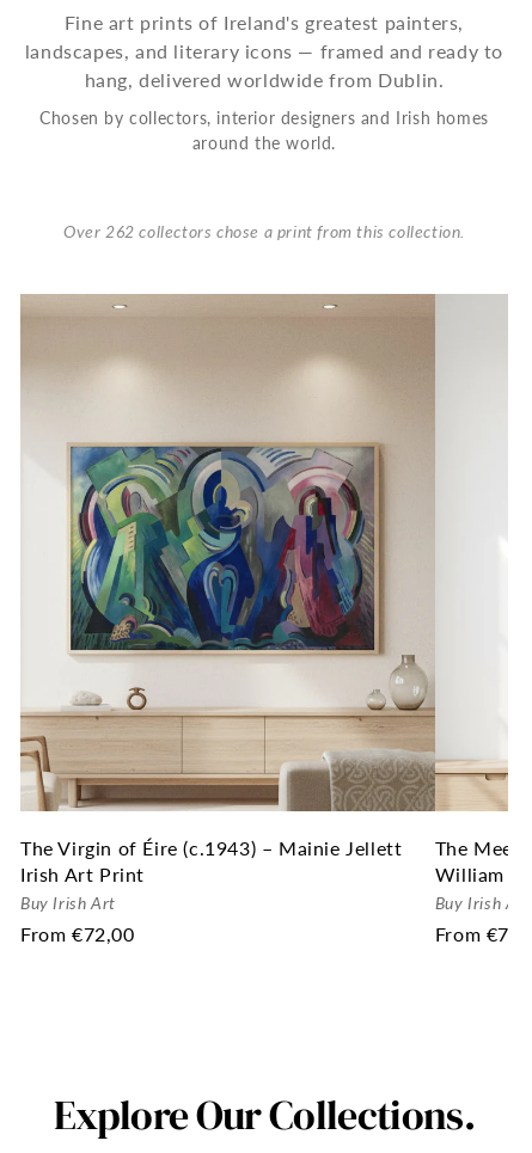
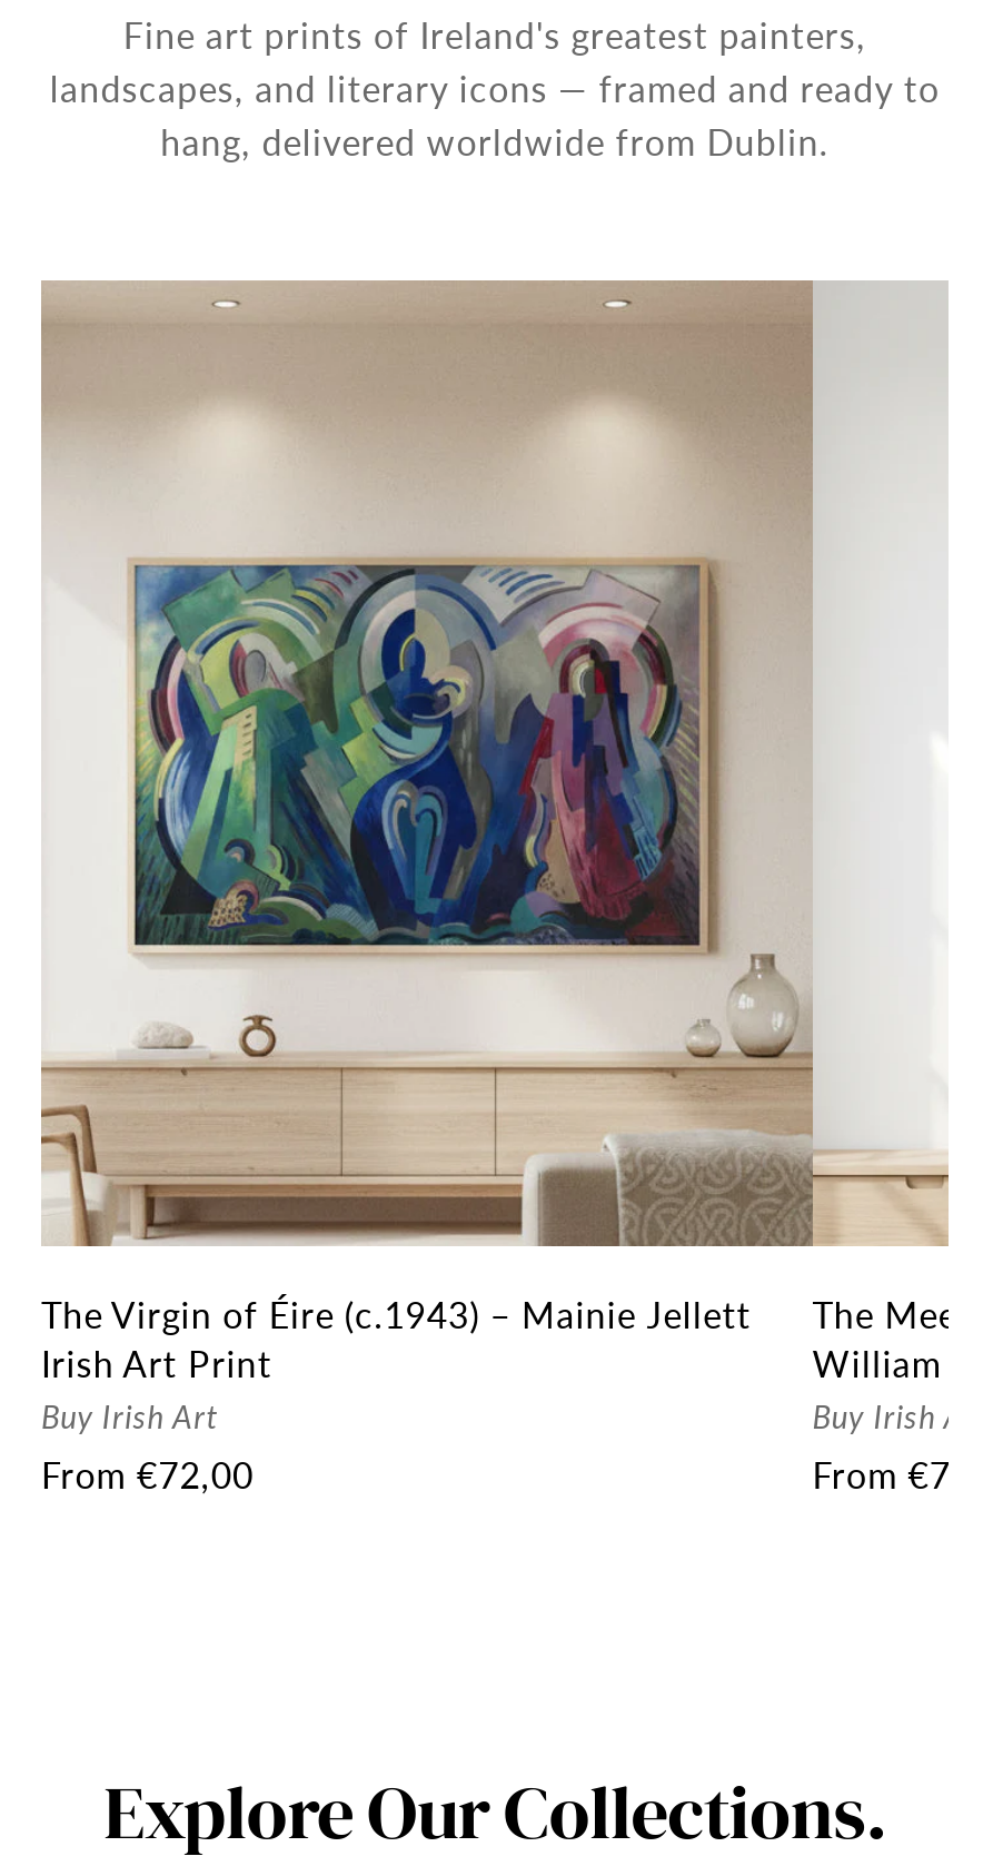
[40,108,489,153] Chosen by collectors, interior designers and Irish homes | around the world. -> none
[63,221,465,241] Over 262 collectors chose a print from this collection. -> none

